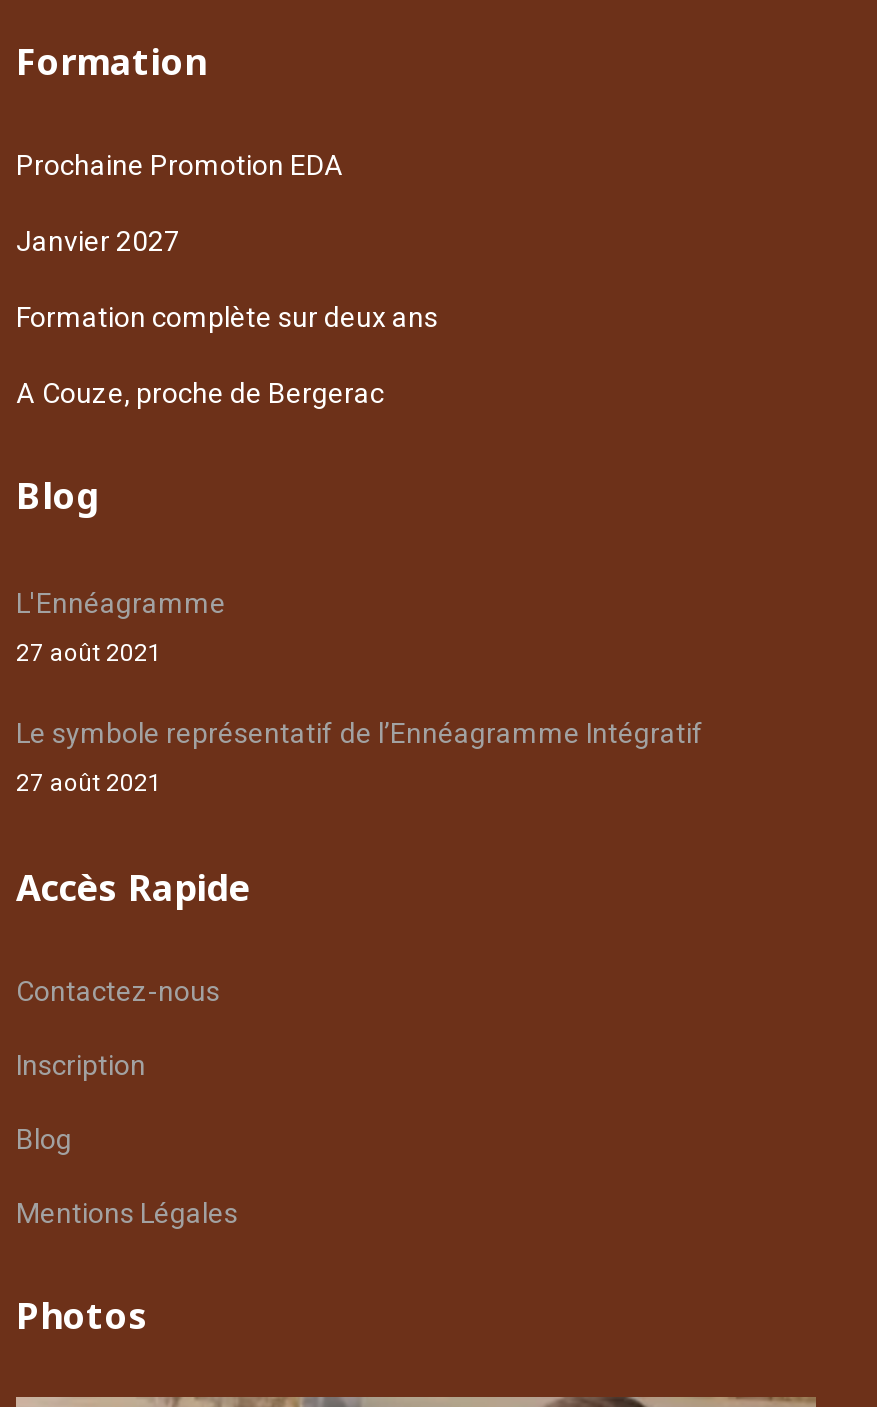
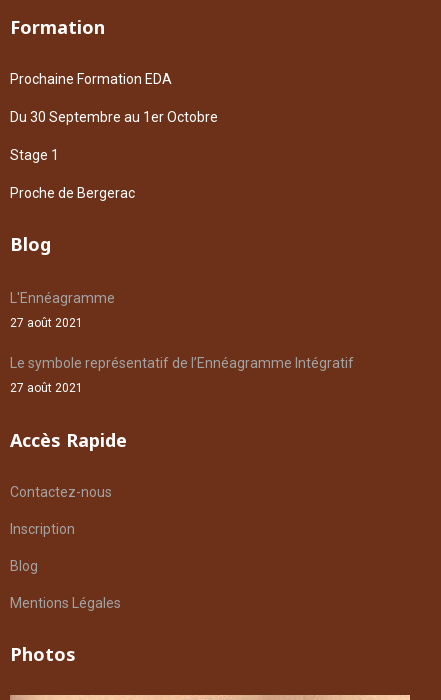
[16,150,344,182] Prochaine Promotion EDA -> [10,71,172,87] Prochaine Formation EDA
[16,226,180,258] Janvier 2027 -> [10,109,218,125] Du 30 Septembre au 1er Octobre
[16,302,438,334] Formation complète sur deux ans -> [10,147,59,163] Stage 1
[16,378,384,410] A Couze, proche de Bergerac -> [10,185,135,201] Proche de Bergerac

